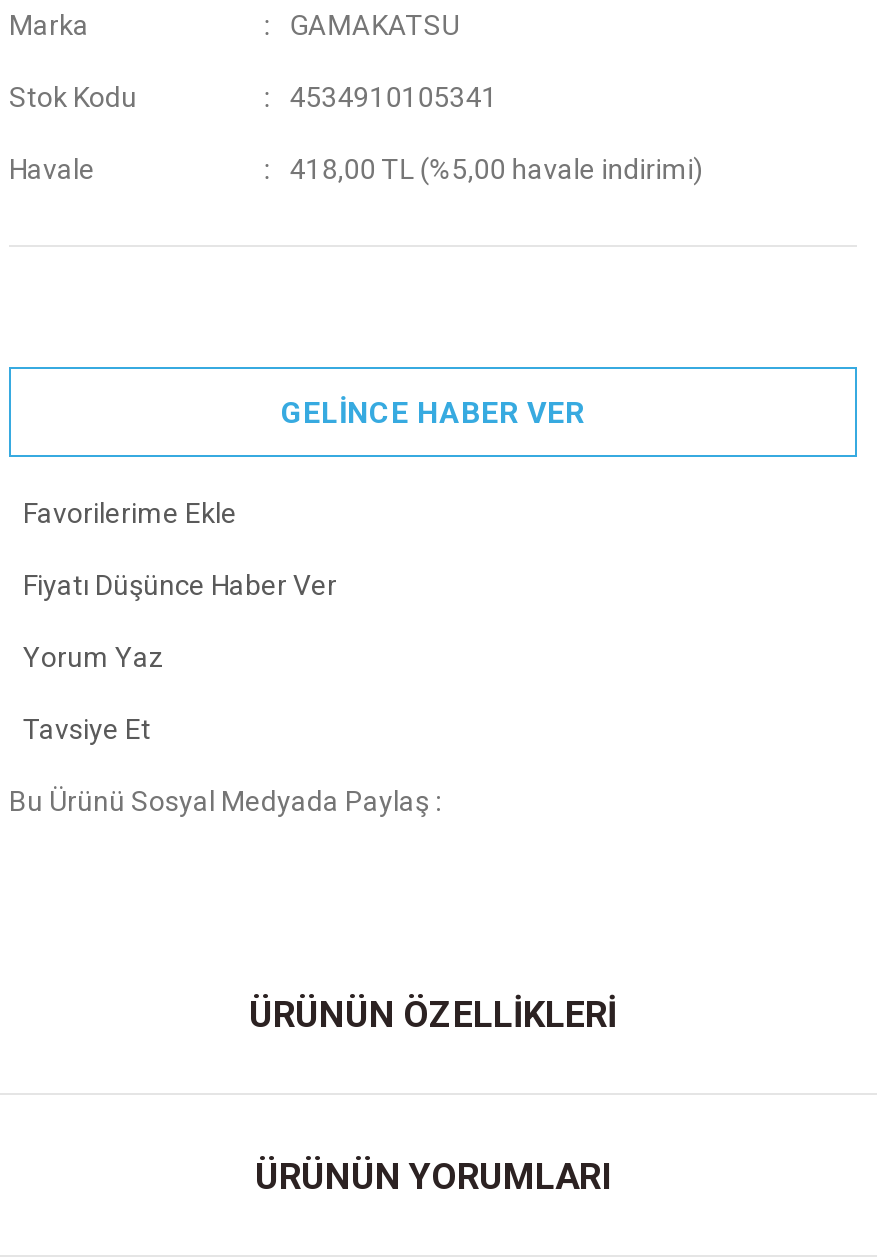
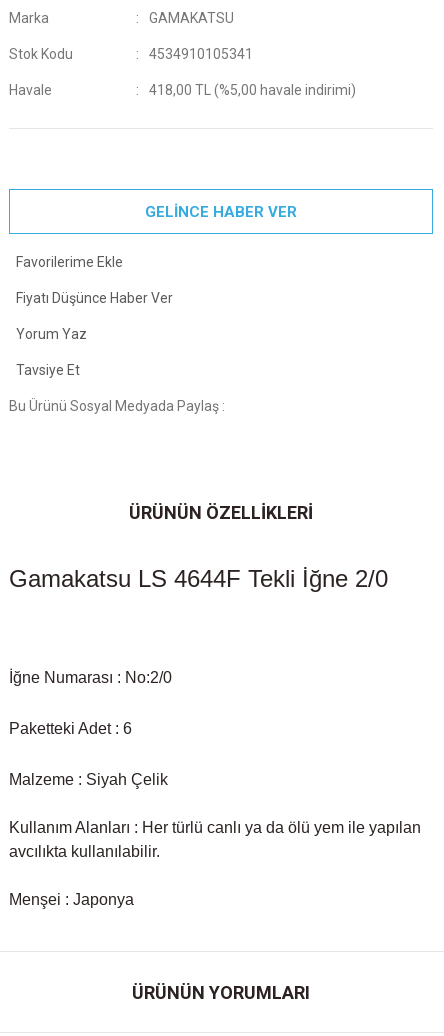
none -> [9,565,388,592] Gamakatsu LS 4644F Tekli İğne 2/0
none -> [9,669,421,908] İğne Numarası : No:2/0 | Paketteki Adet : 6 | Malzeme : Siyah Çelik | Kullanım Alanları : Her türlü canlı ya da ölü yem ile yapılan | avcılıkta kullanılabilir. | Menşei : Japonya

